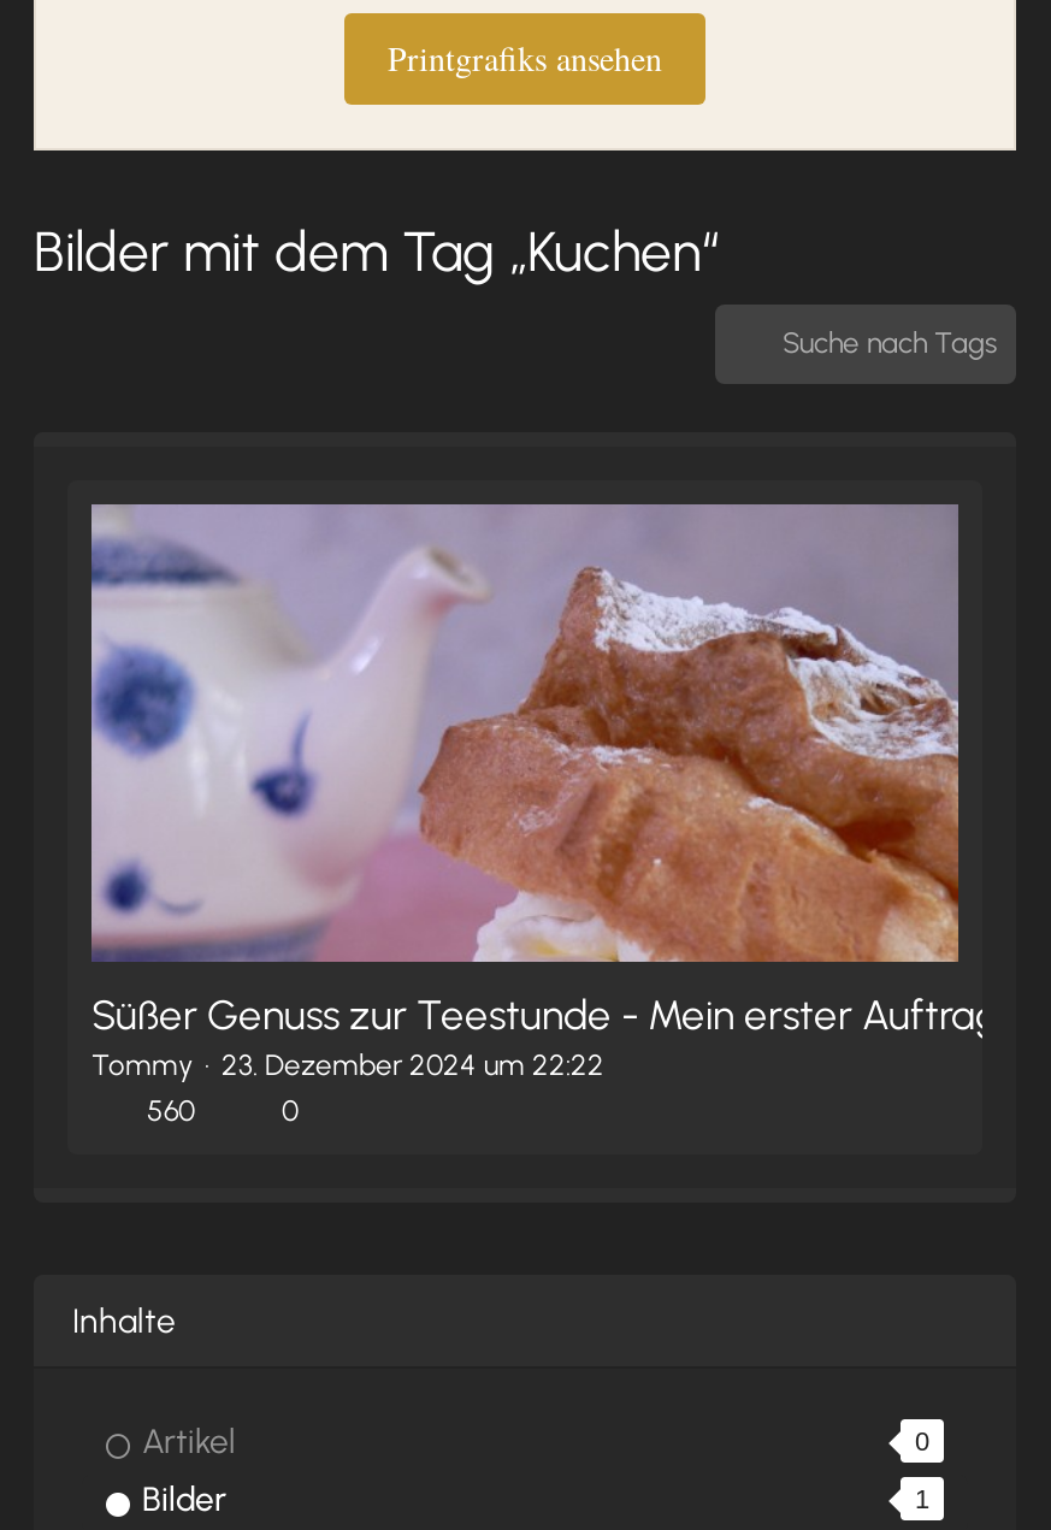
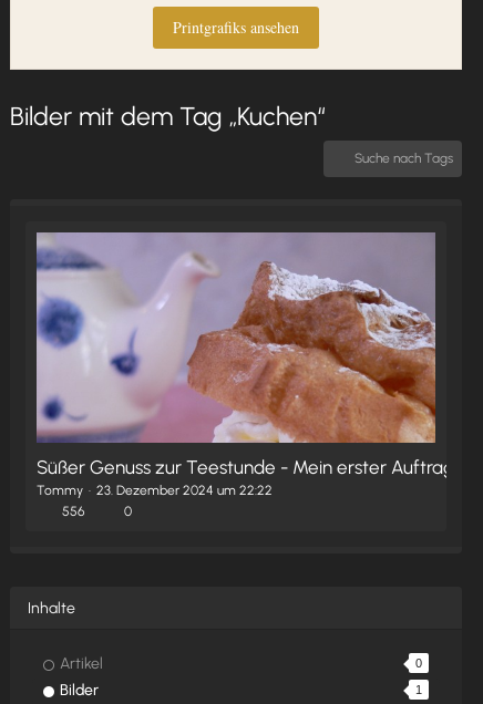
[147,1094,195,1128] 560 -> [62,504,84,519] 556

